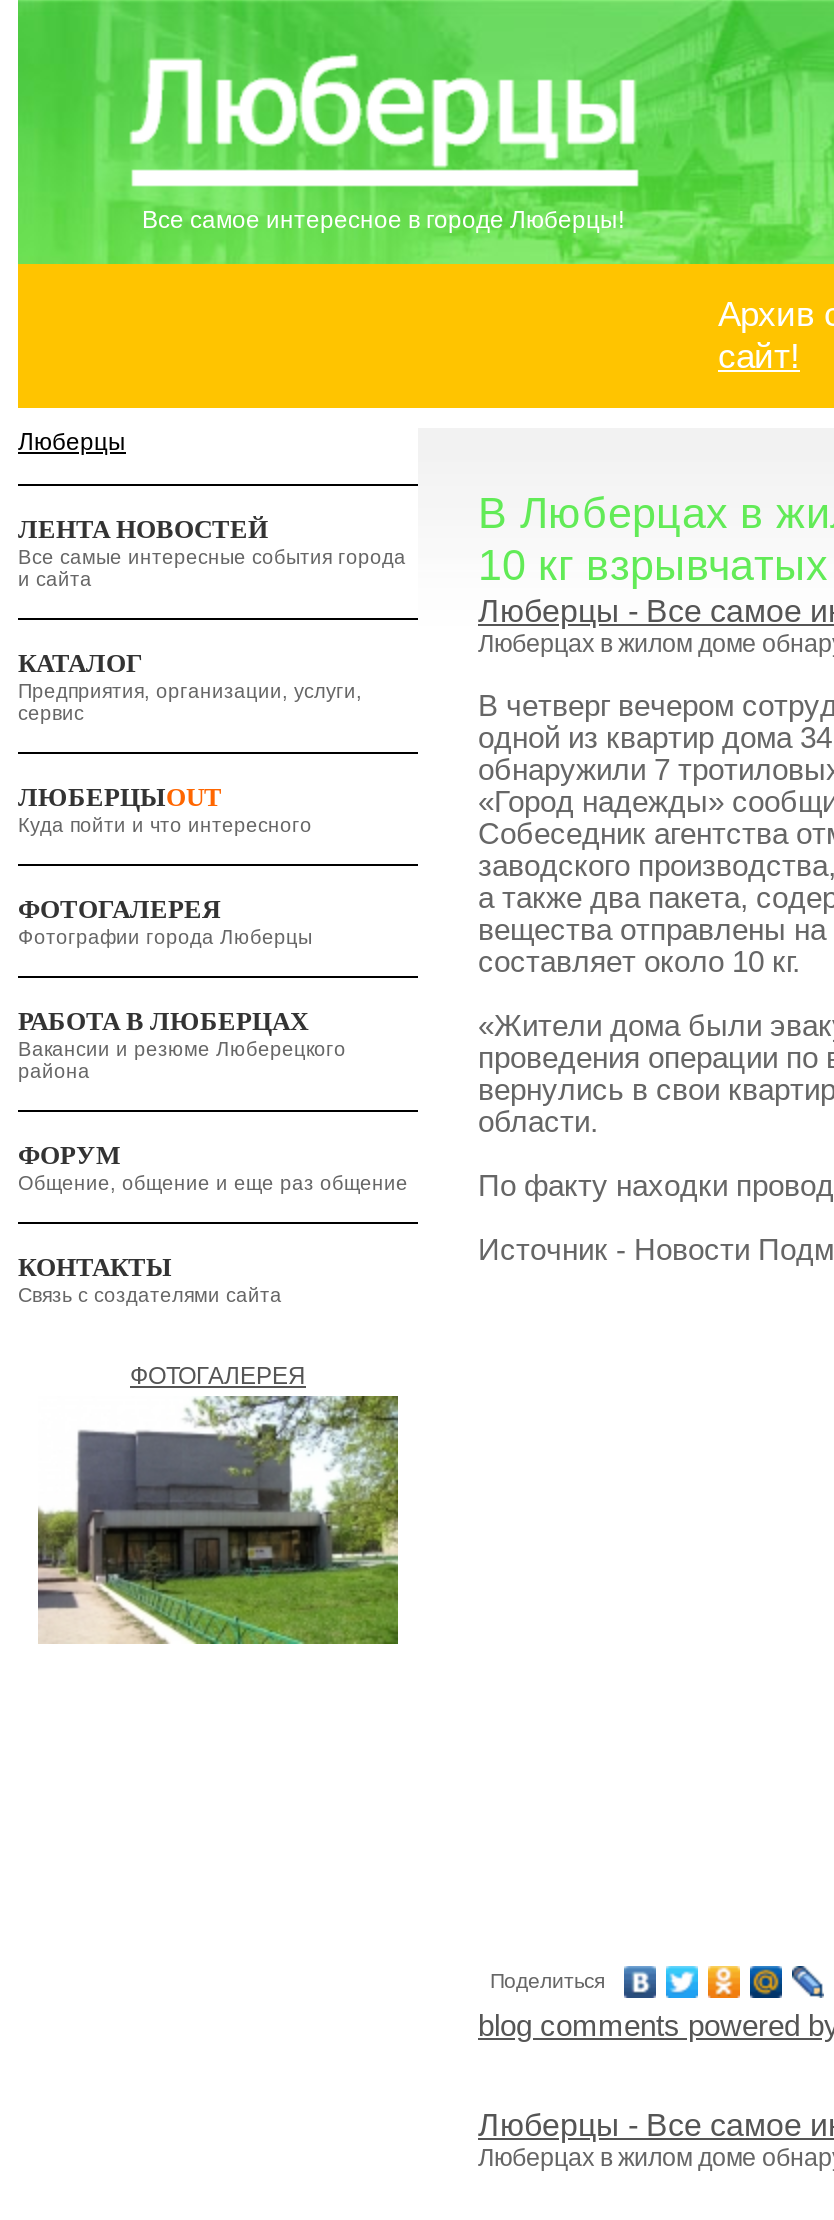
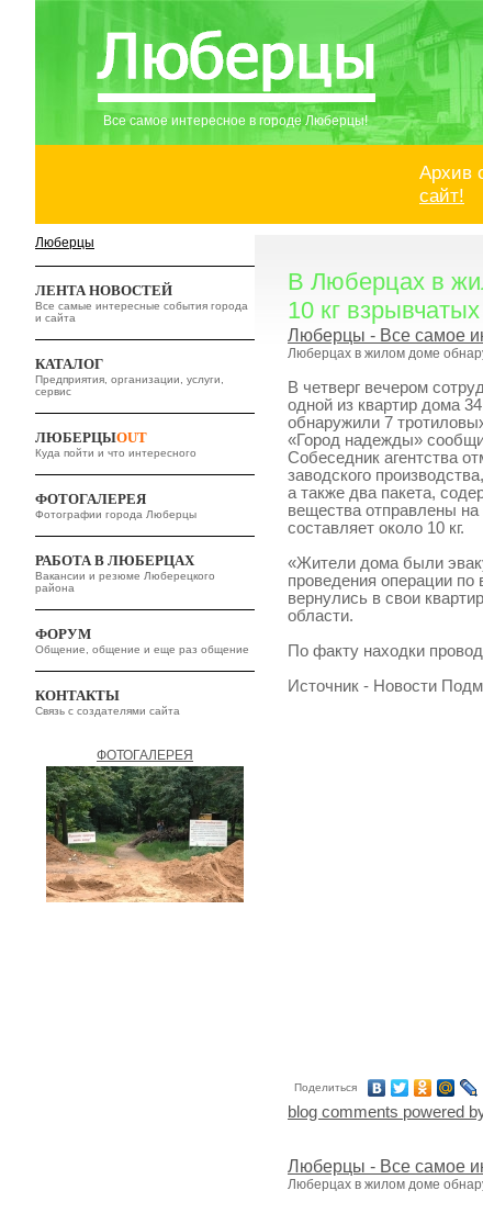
[36,1396,400,1646] [image] -> [45,765,245,903] [image]

